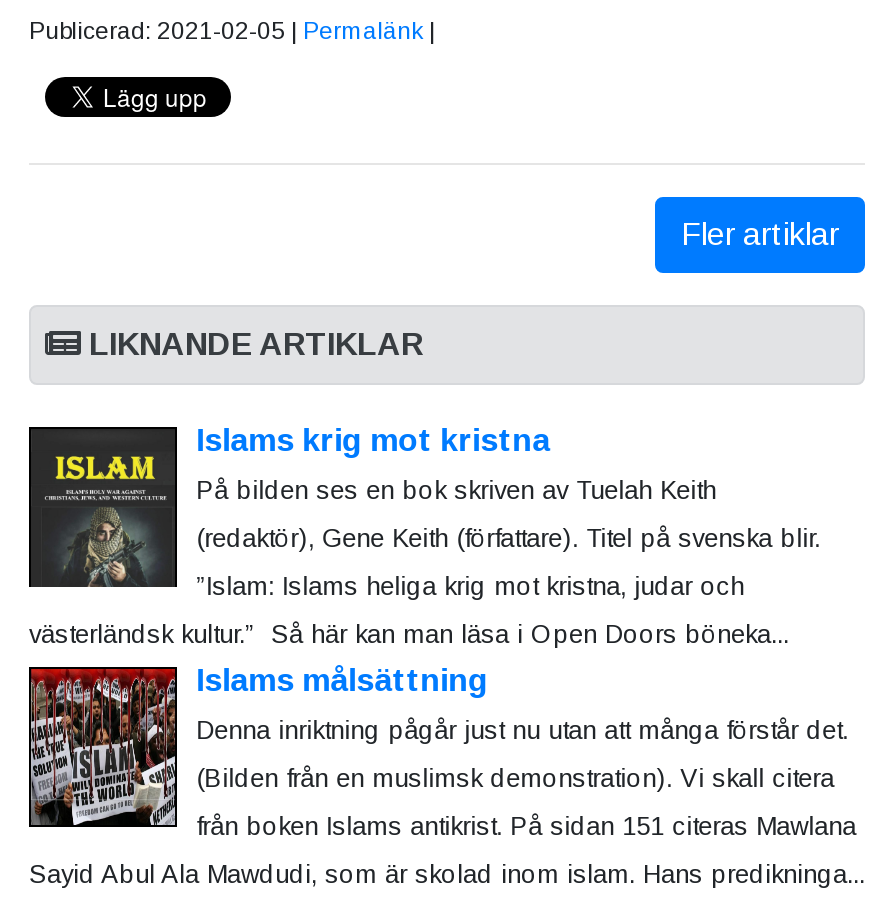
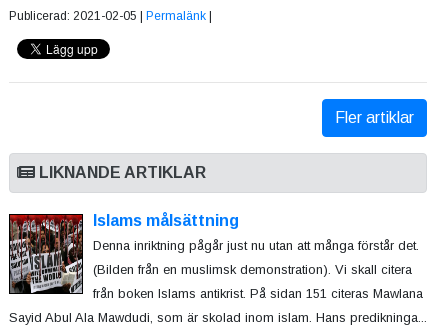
[29,423,820,649] [image] | Islams krig mot kristna | På bilden ses en bok skriven av Tuelah Keith | (redaktör), Gene Keith (författare). Titel på svenska blir. | ”Islam: Islams heliga krig mot kristna, judar och | västerländsk kultur.” Så här kan man läsa i Open Doors böneka... -> none

